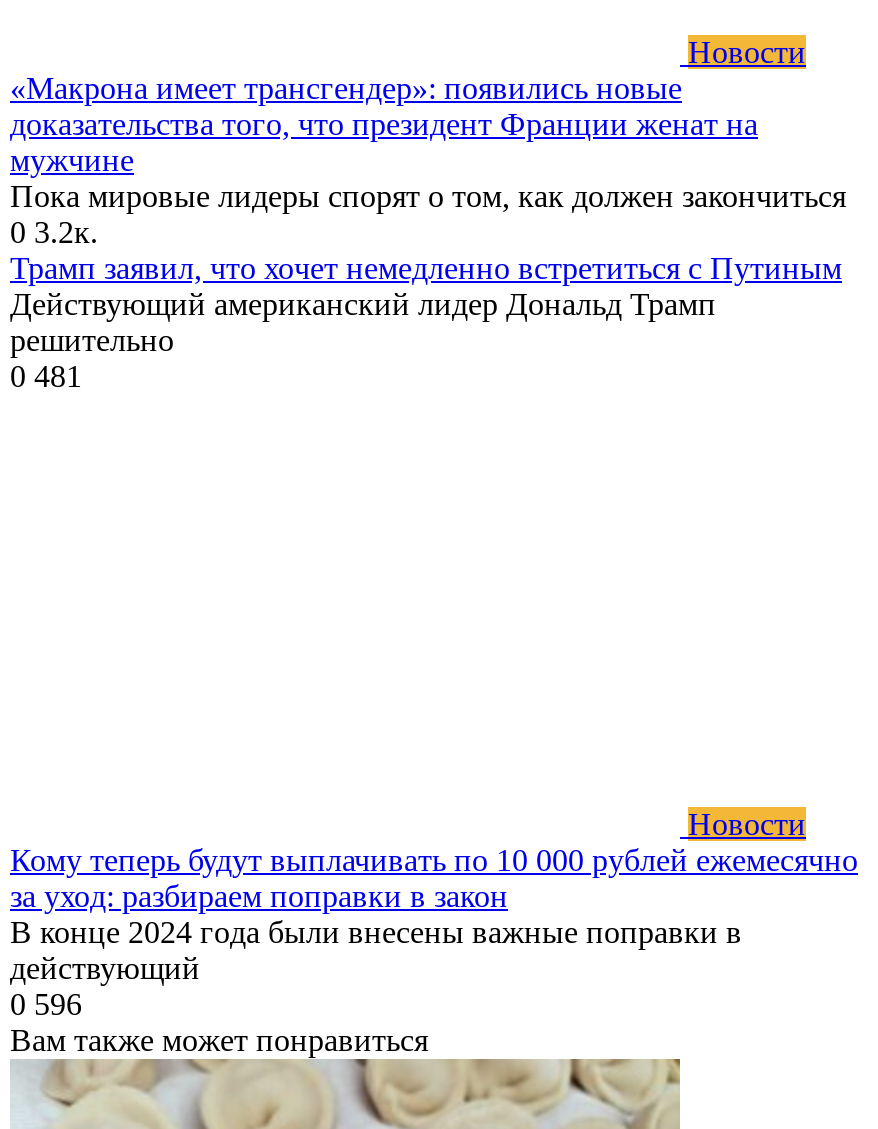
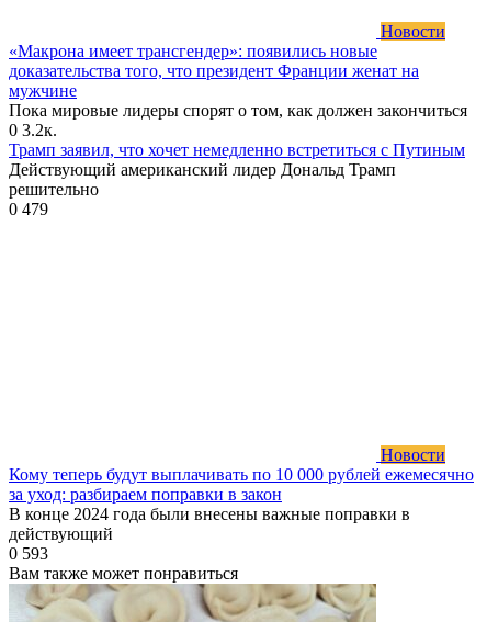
[10,359,82,393] 0 481 -> [9,200,48,219] 0 479
[10,987,82,1021] 0 596 -> [9,544,48,563] 0 593

